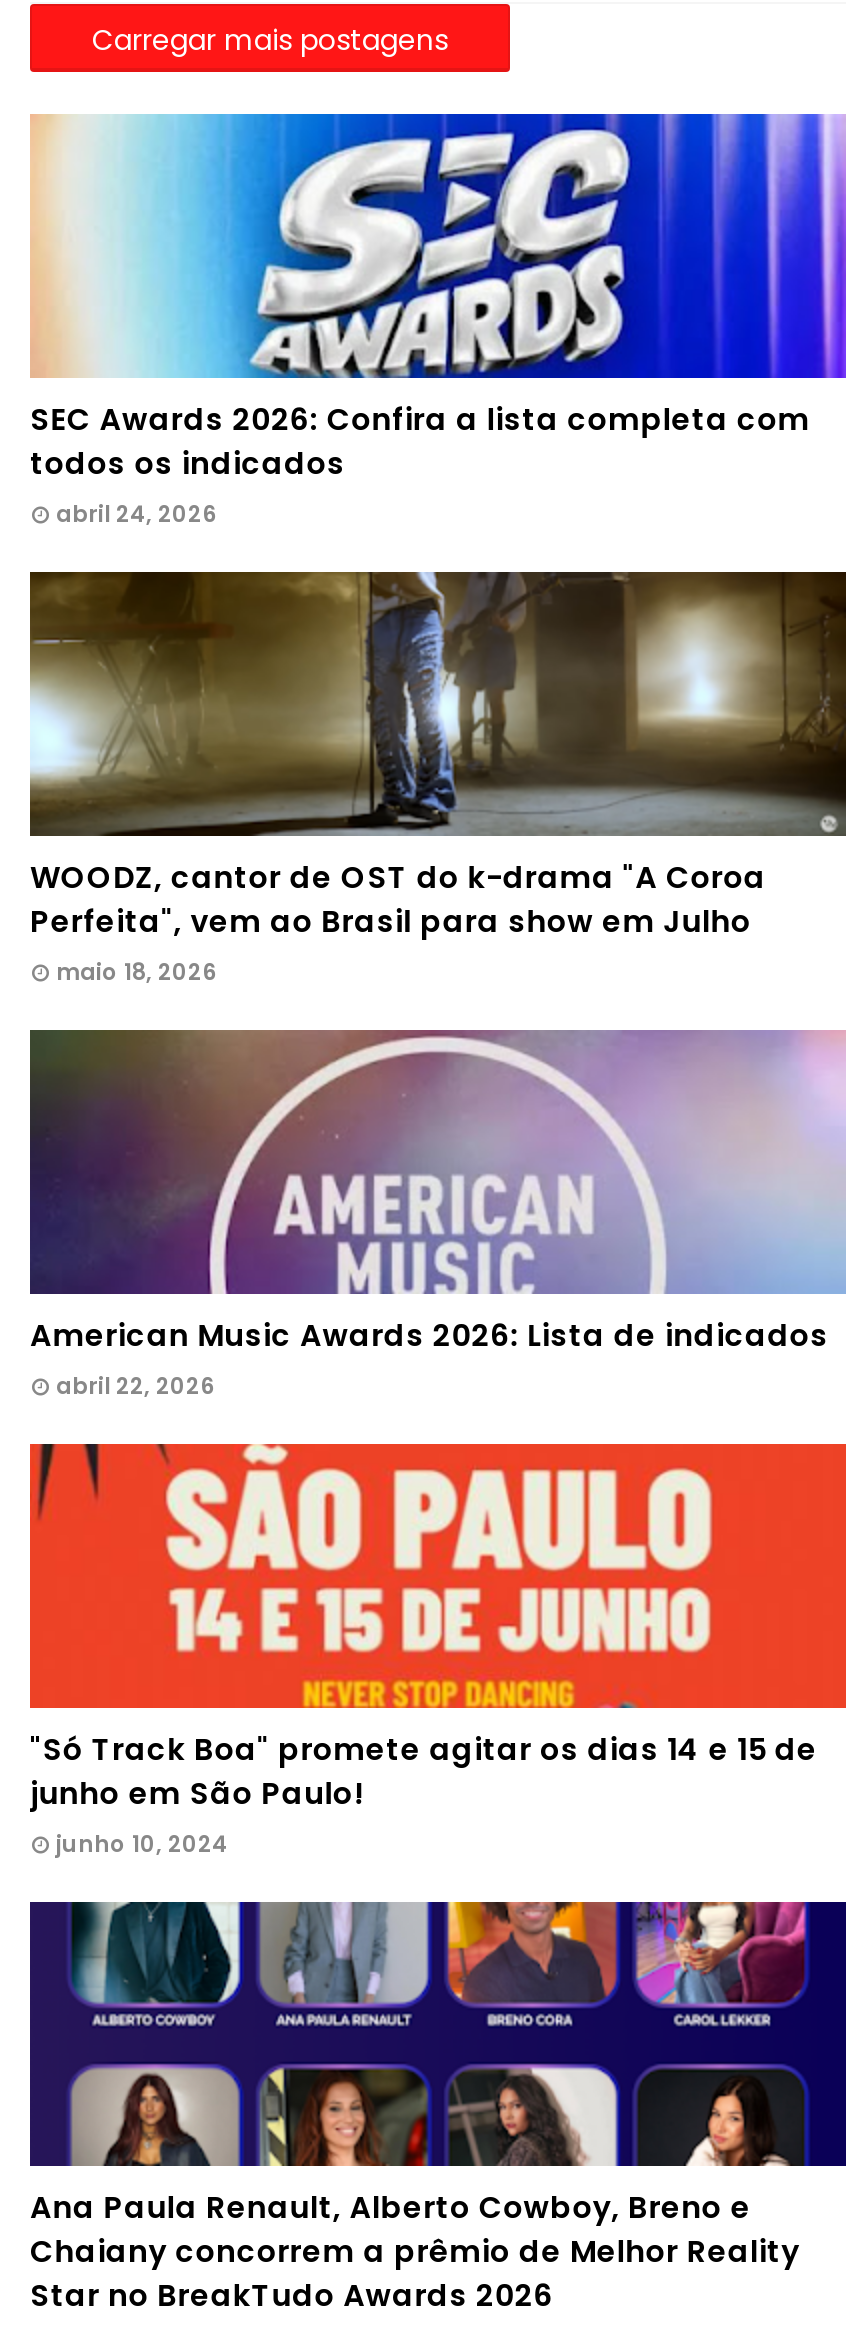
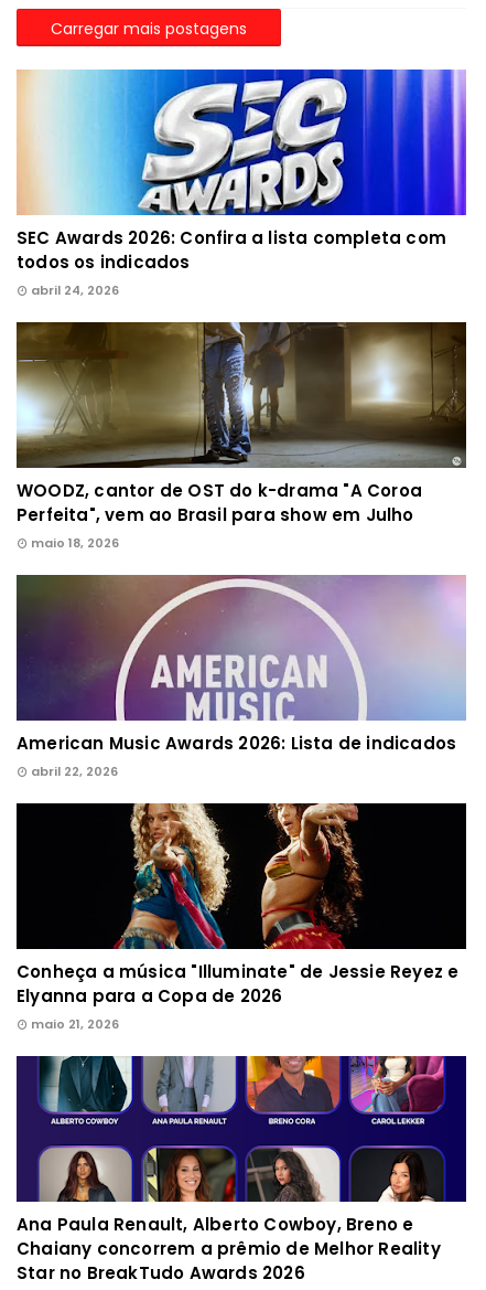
[28,1442,848,1860] [image] | "Só Track Boa" promete agitar os dias 14 e 15 de | junho em São Paulo! | junho 10, 2024 -> [15,802,467,1033] [image] | Conheça a música "Illuminate" de Jessie Reyez e | Elyanna para a Copa de 2026 | maio 21, 2026

